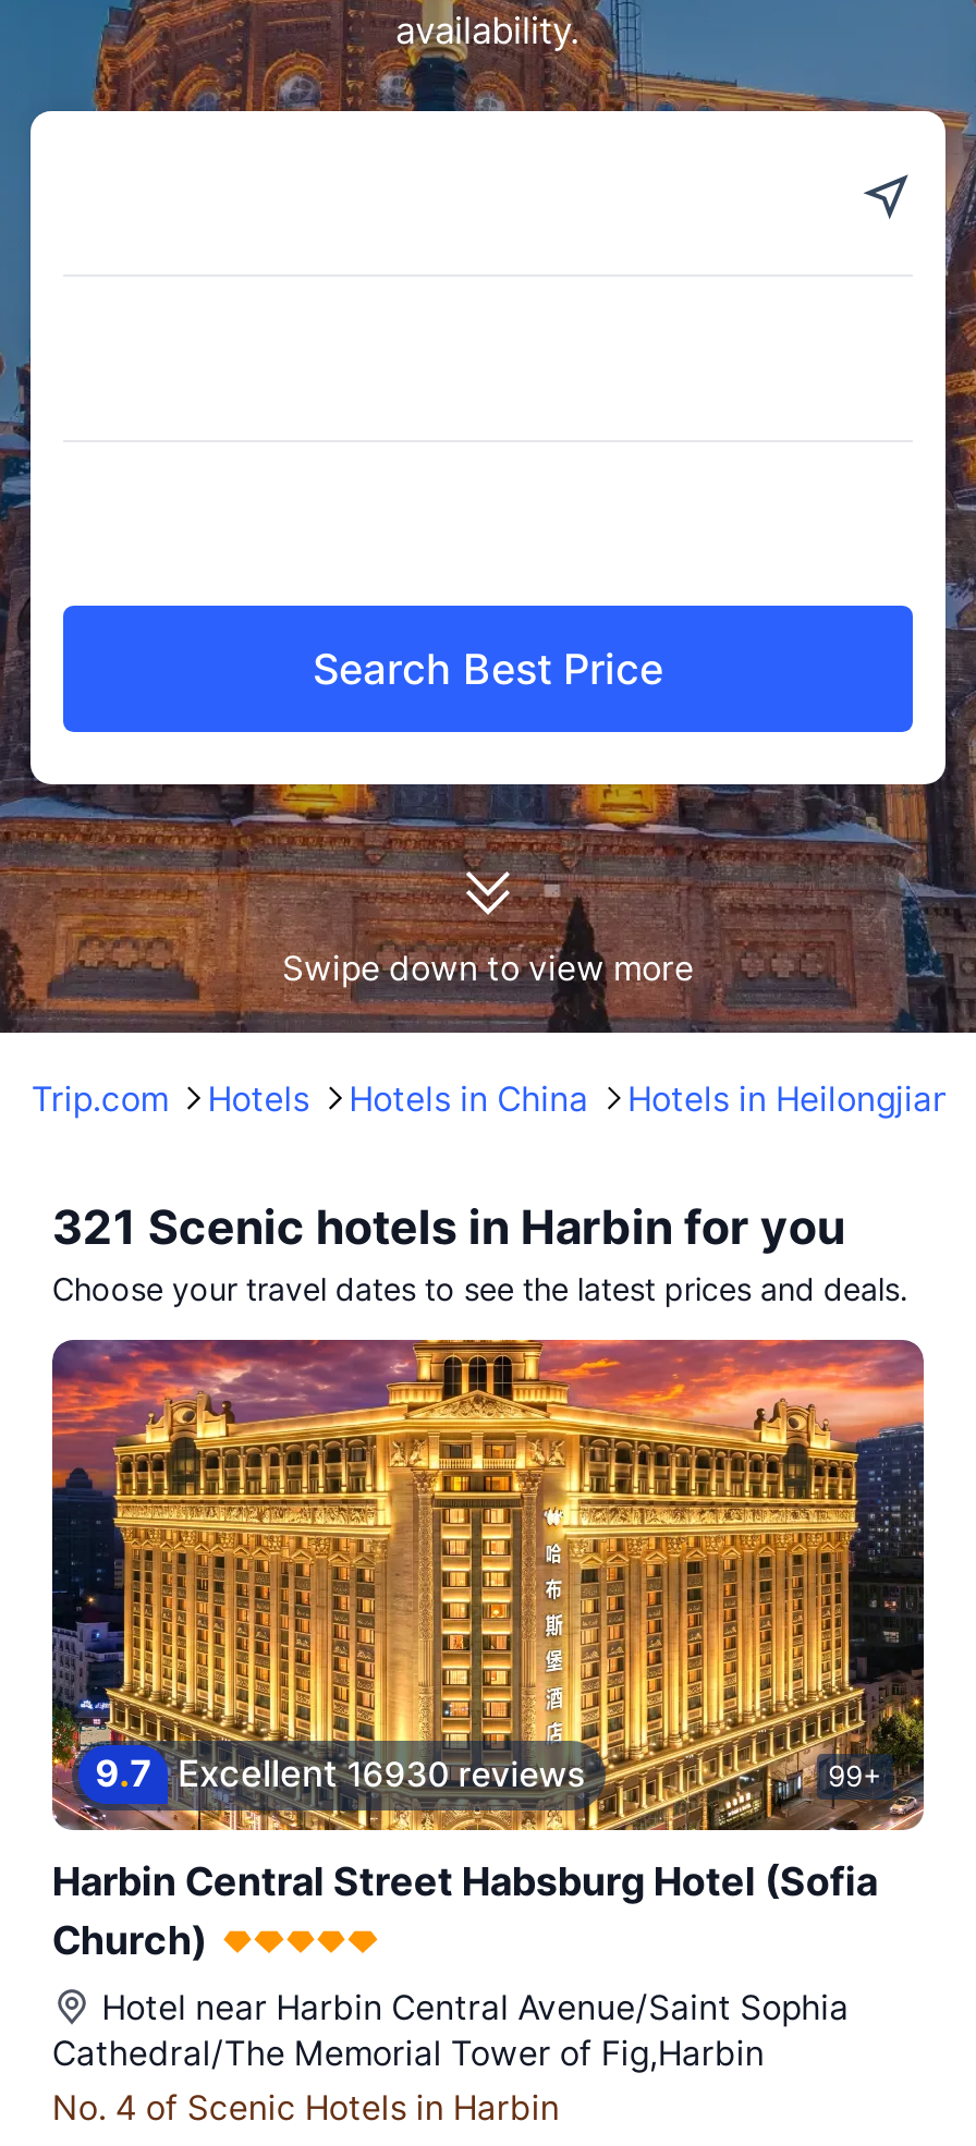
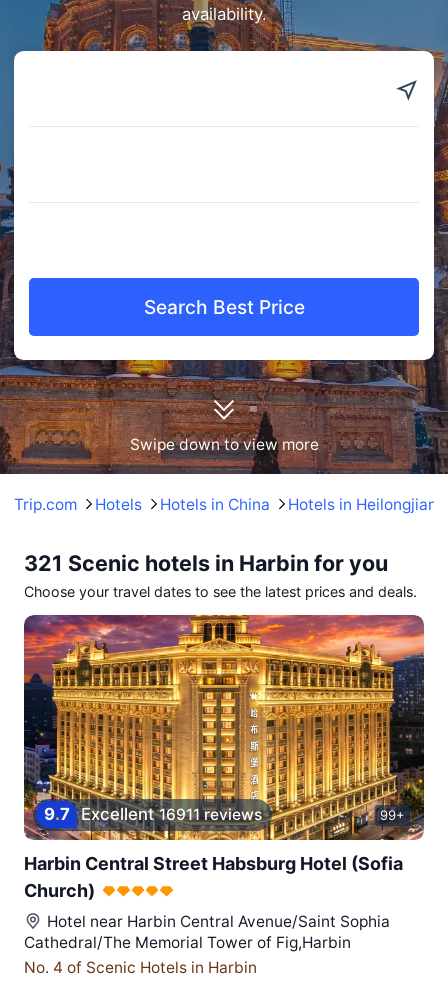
[95,1751,584,1795] 9.7 Excellent 16930 reviews -> [44,804,262,824] 9.7 Excellent 16911 reviews

